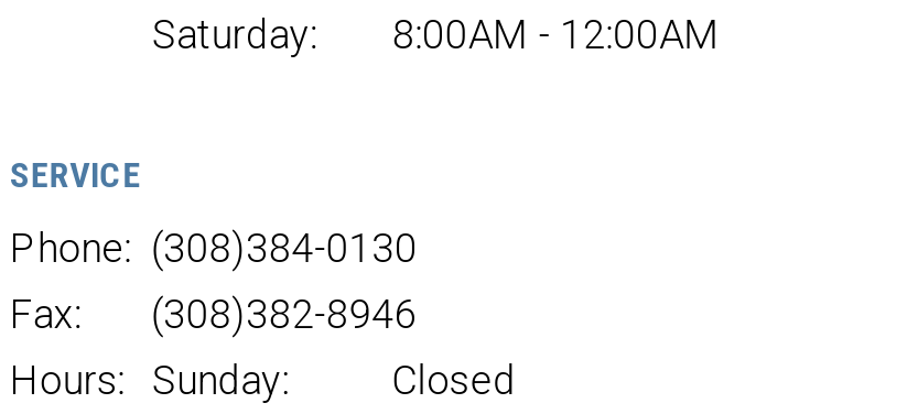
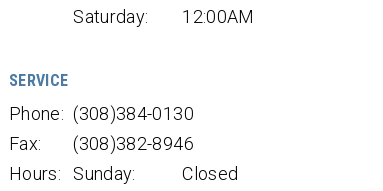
[151,11,720,57] Saturday: 8:00AM - 12:00AM -> [73,6,255,27] Saturday: 12:00AM

